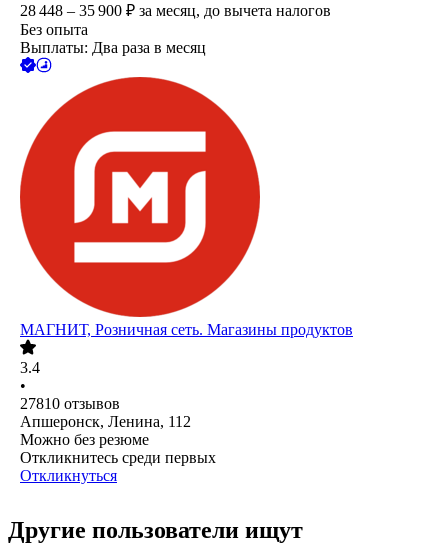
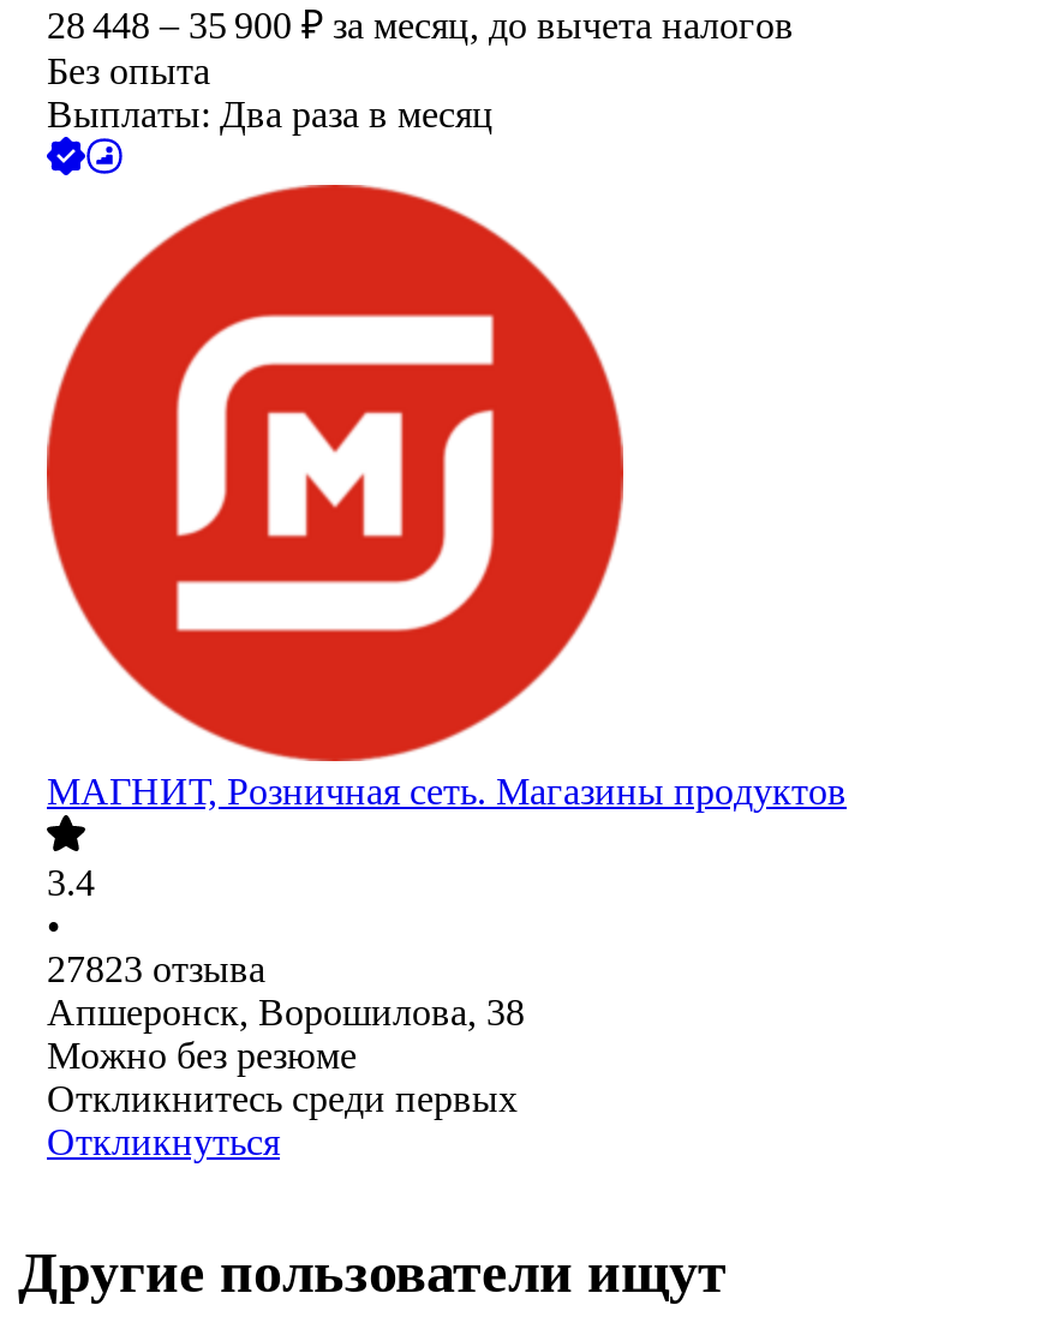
[20,395,191,430] 27810 отзывов | Апшеронск, Ленина, 112 -> [47,949,525,1033] 27823 отзыва | Апшеронск, Ворошилова, 38

